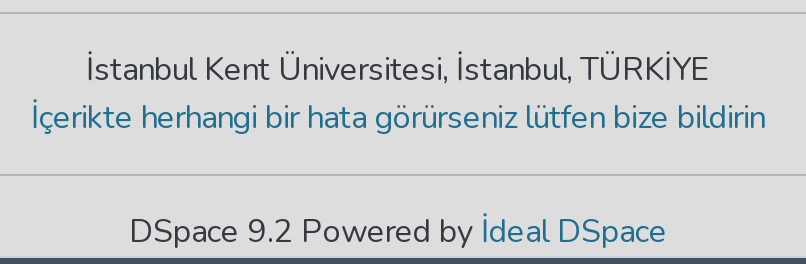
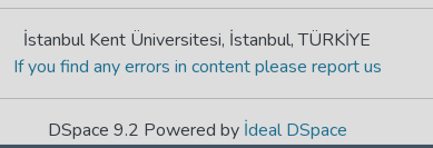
[31,95,765,139] İçerikte herhangi bir hata görürseniz lütfen bize bildirin -> [13,54,381,78] If you find any errors in content please report us

